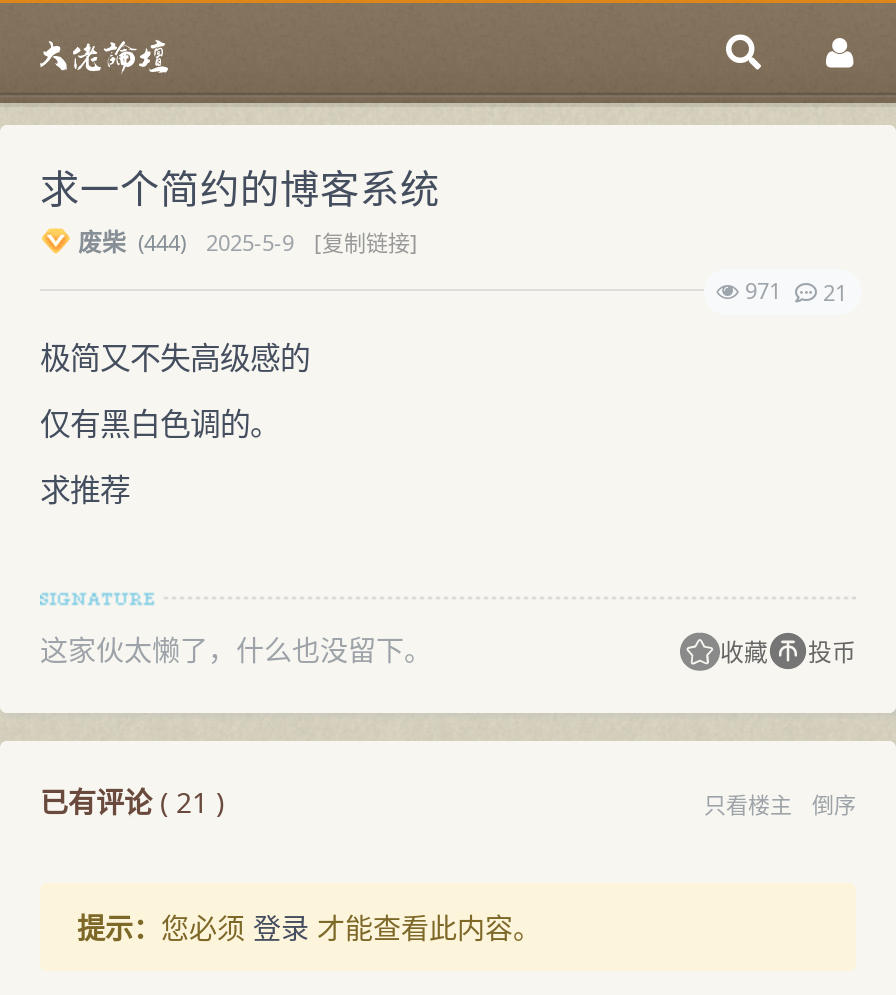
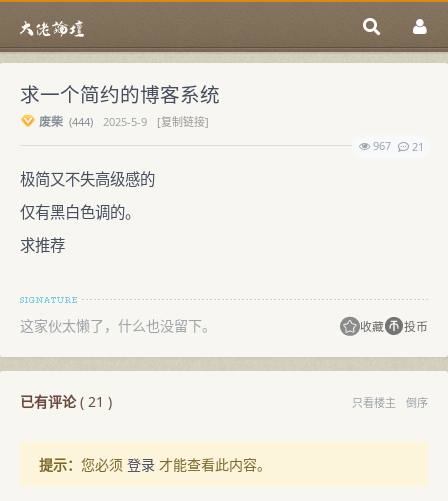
[739,275,847,307] 971 21 -> [369,138,423,154] 967 21

